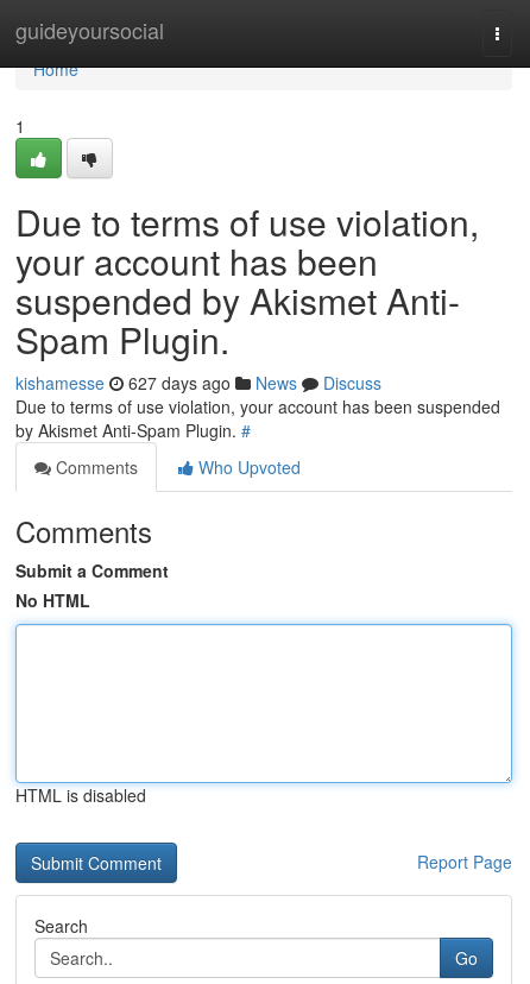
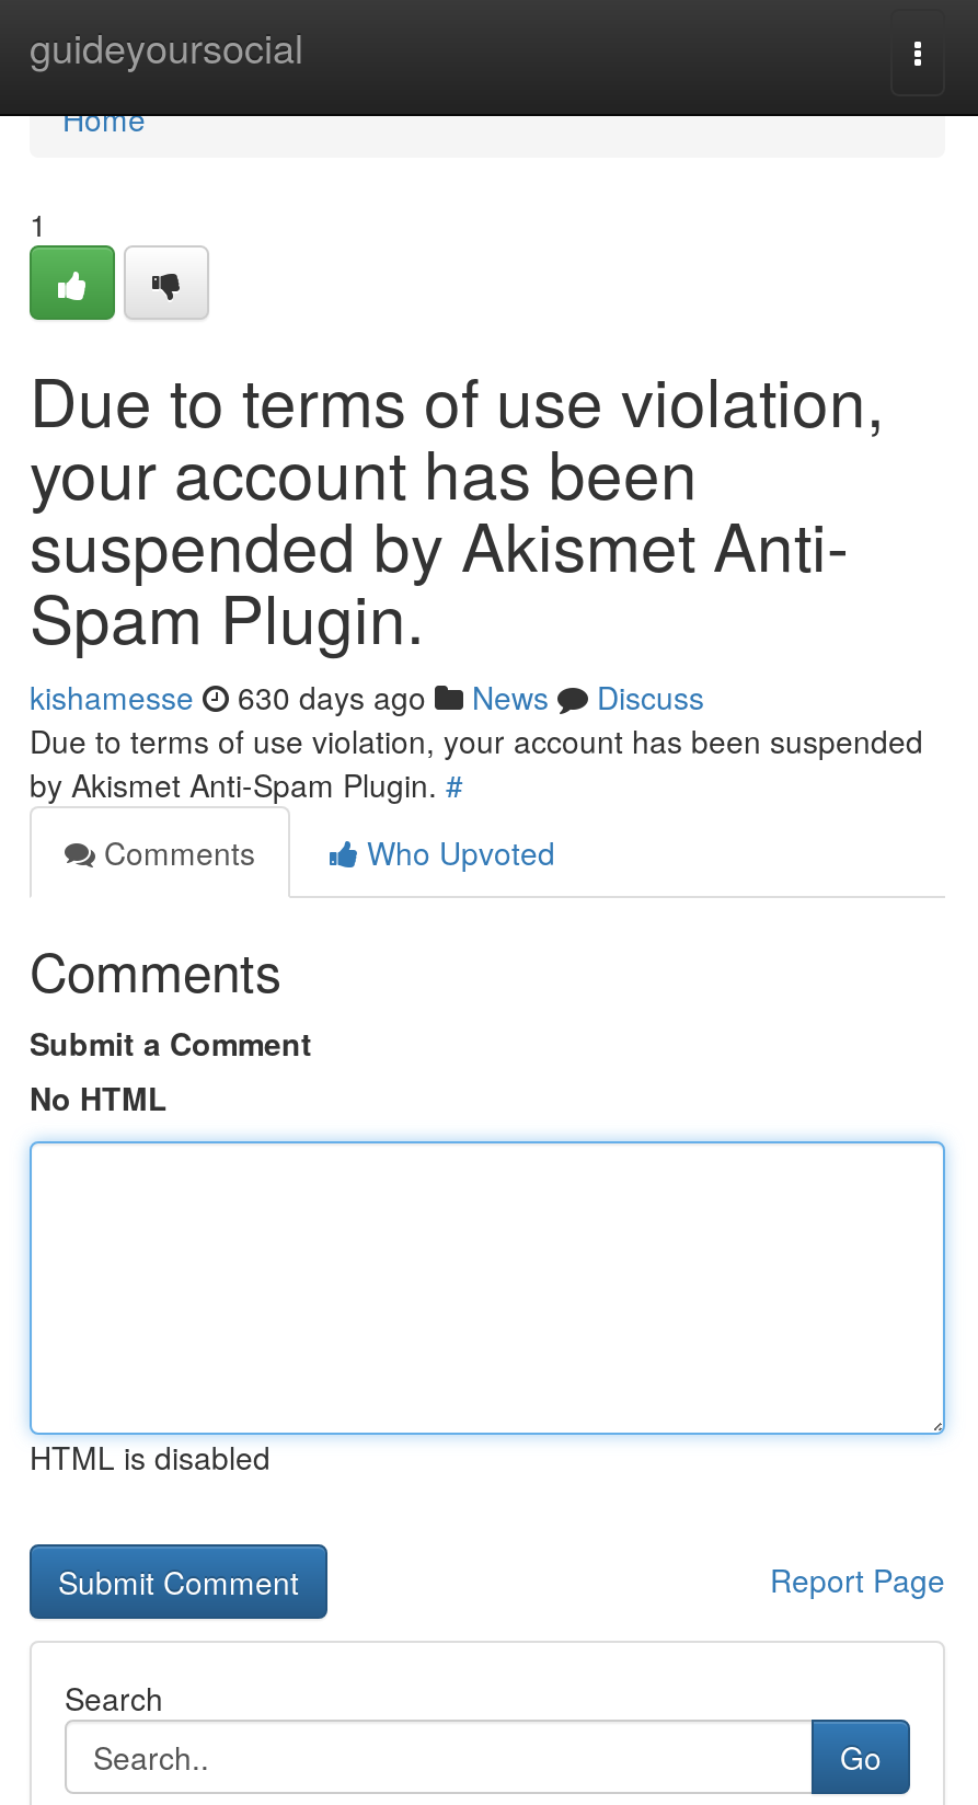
[15,371,381,395] kishamesse 627 days ago News Discuss -> [30,675,704,718] kishamesse 630 days ago News Discuss

